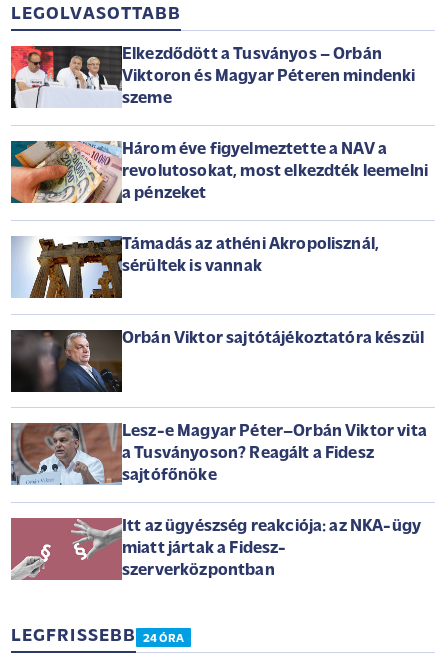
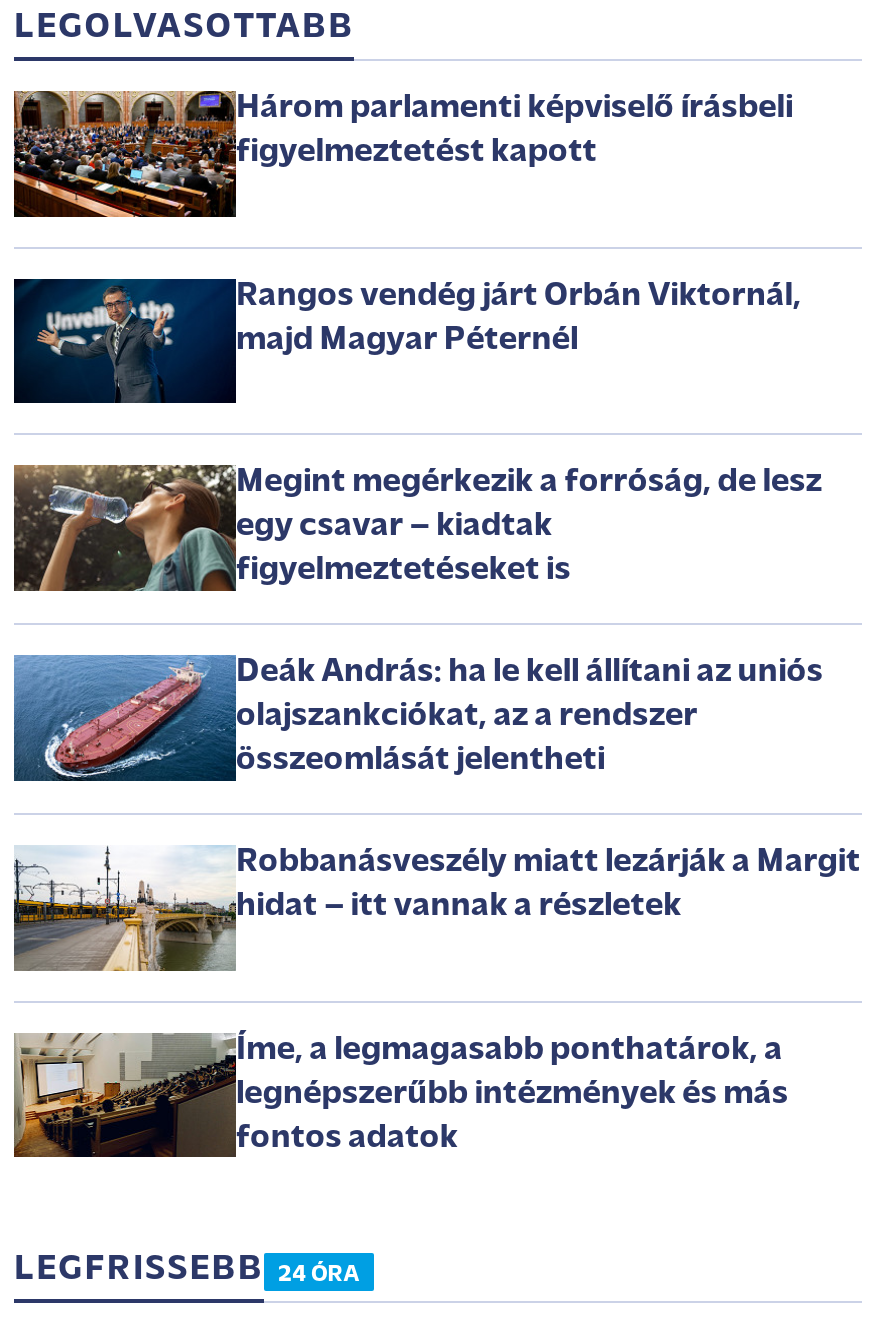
[10,45,416,109] [image] | Elkezdődött a Tusványos – Orbán | Viktoron és Magyar Péteren mindenki | szeme -> [12,89,793,219] [image] | Három parlamenti képviselő írásbeli | figyelmeztetést kapott
[10,140,428,204] [image] | Három éve figyelmeztette a NAV a | revolutosokat, most elkezdték leemelni | a pénzeket -> [12,277,801,405] [image] | Rangos vendég járt Orbán Viktornál, | majd Magyar Péternél
[11,235,379,299] [image] | Támadás az athéni Akropolisznál, | sérültek is vannak -> [12,463,822,593] [image] | Megint megérkezik a forróság, de lesz | egy csavar – kiadtak | figyelmeztetéseket is
[10,329,424,393] [image] | Orbán Viktor sajtótájékoztatóra készül -> [12,653,823,783] [image] | Deák András: ha le kell állítani az uniós | olajszankciókat, az a rendszer | összeomlását jelentheti
[10,422,427,486] [image] | Lesz-e Magyar Péter–Orbán Viktor vita | a Tusványoson? Reagált a Fidesz | sajtófőnöke -> [12,845,860,973] [image] | Robbanásveszély miatt lezárják a Margit | hidat – itt vannak a részletek
[11,517,421,580] [image] | Itt az ügyészség reakciója: az NKA-ügy | miatt jártak a Fidesz- | szerverközpontban -> [14,1031,788,1157] [image] | Íme, a legmagasabb ponthatárok, a | legnépszerűbb intézmények és más | fontos adatok

